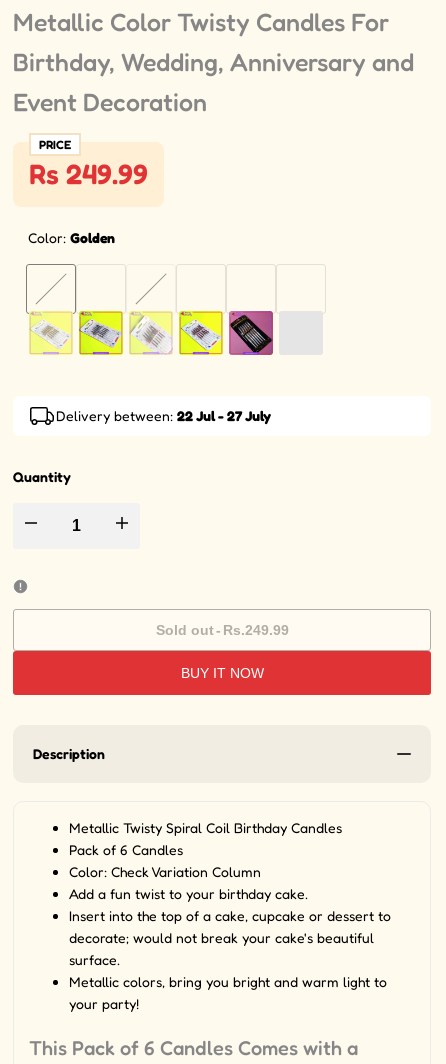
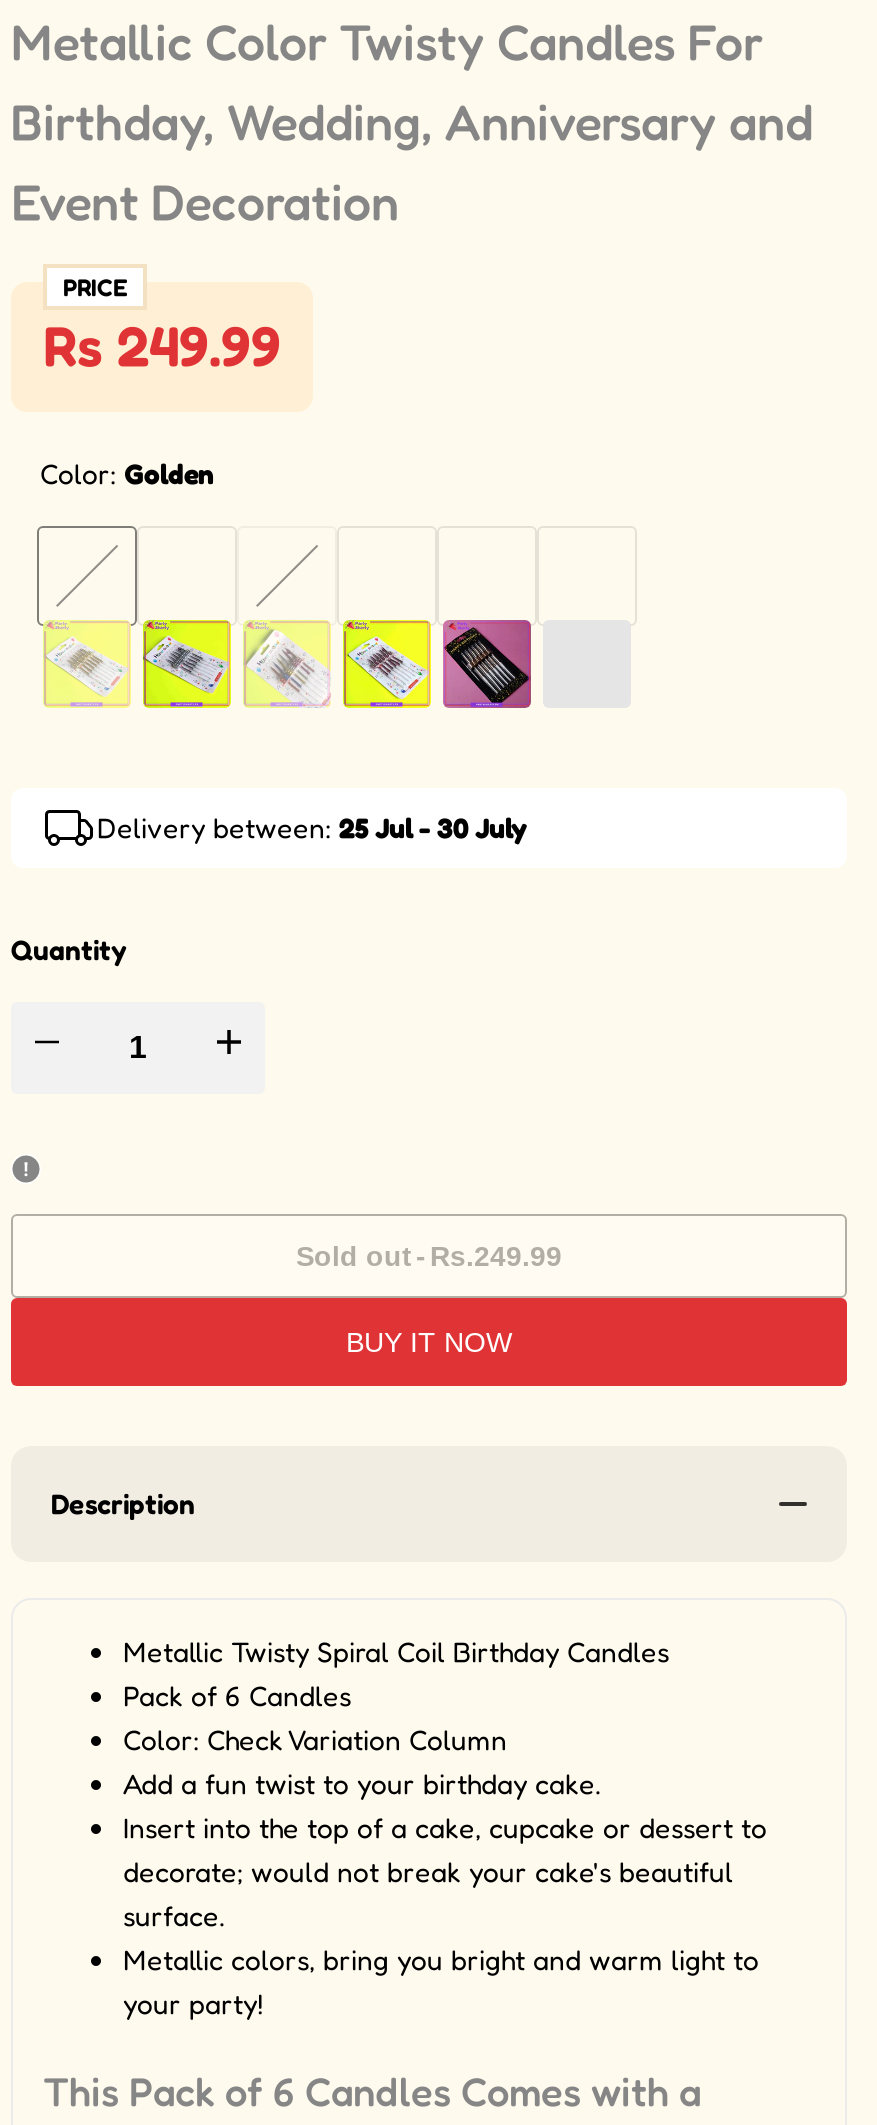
[56,407,271,424] Delivery between: 22 Jul - 27 July -> [97,811,527,845] Delivery between: 25 Jul - 30 July

